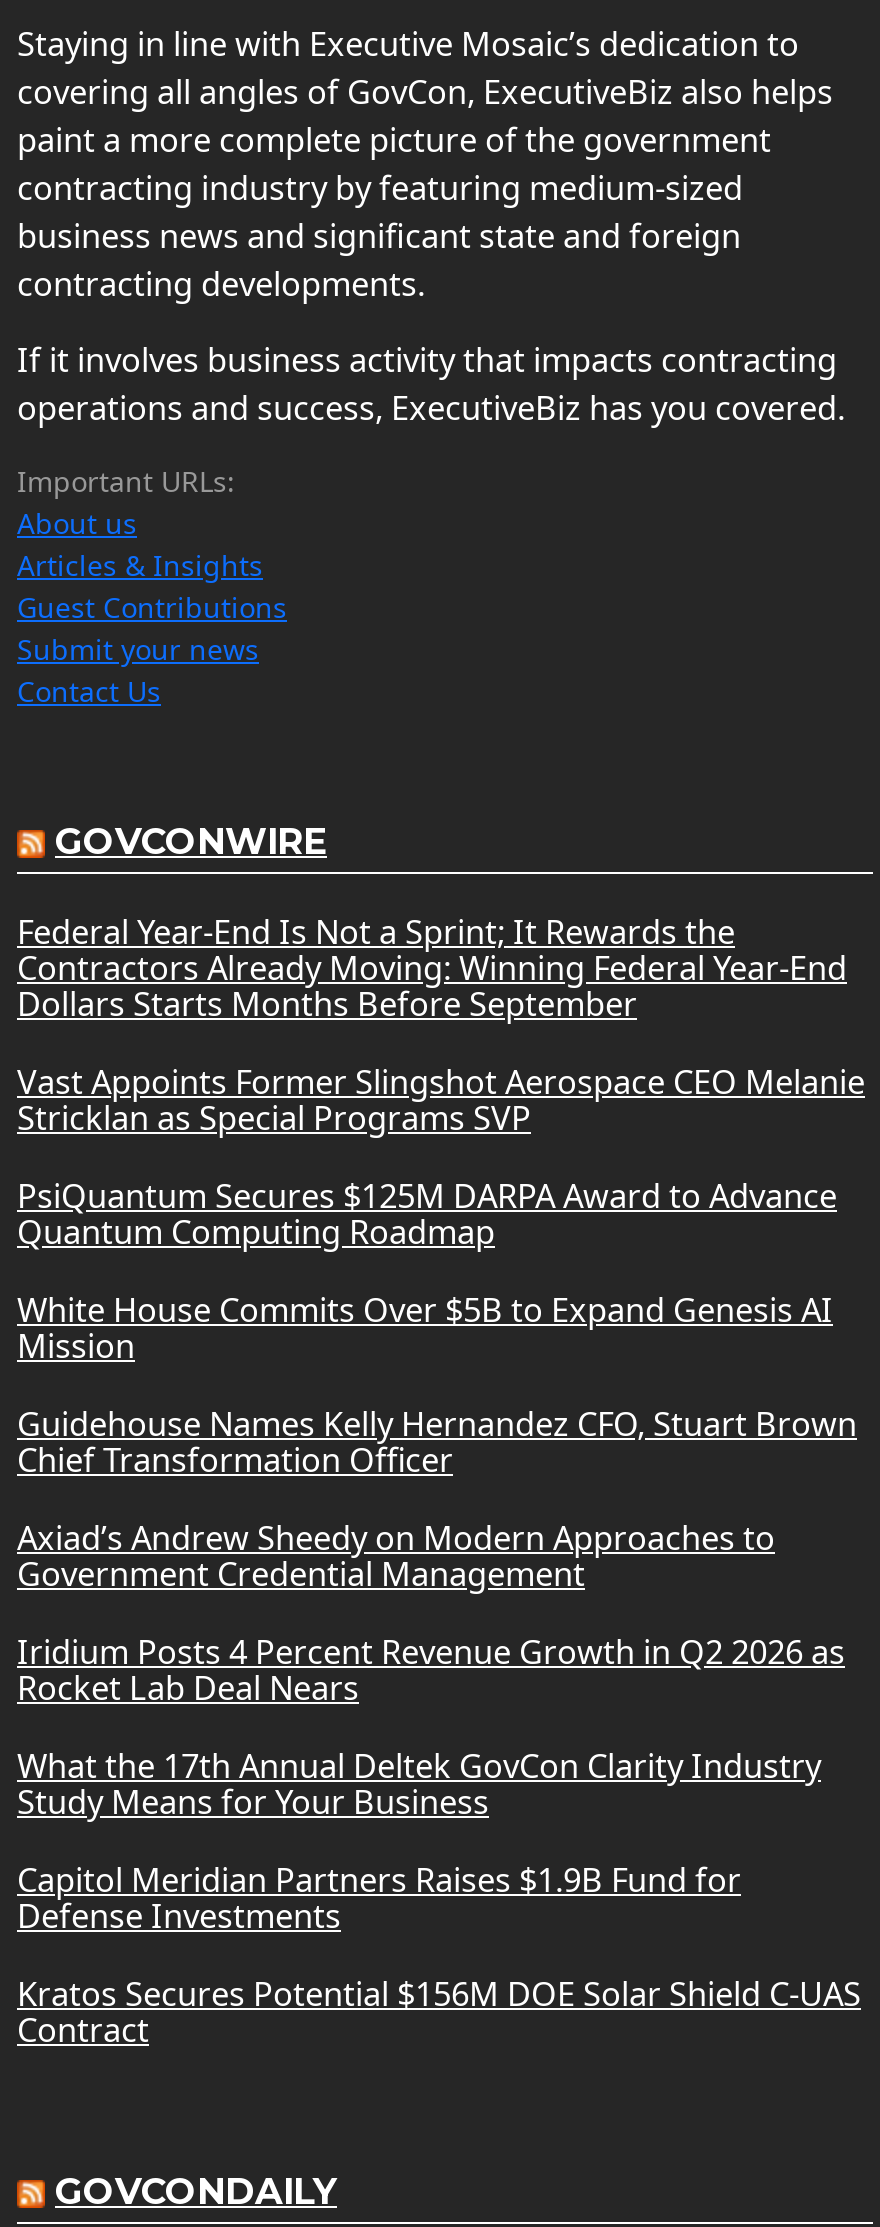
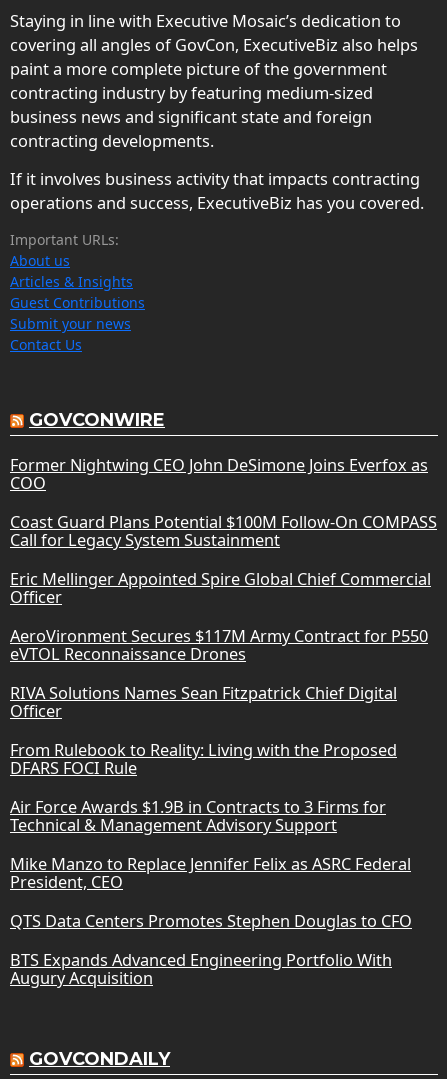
[17,910,847,1026] Federal Year-End Is Not a Sprint; It Rewards the | Contractors Already Moving: Winning Federal Year-End | Dollars Starts Months Before September -> [10,454,428,494] Former Nightwing CEO John DeSimone Joins Everfox as | COO
[17,1060,865,1140] Vast Appoints Former Slingshot Aerospace CEO Melanie | Stricklan as Special Programs SVP -> [10,511,437,551] Coast Guard Plans Potential $100M Follow-On COMPASS | Call for Legacy System Sustainment
[17,1174,837,1254] PsiQuantum Secures $125M DARPA Award to Advance | Quantum Computing Roadmap -> [10,568,431,608] Eric Mellinger Appointed Spire Global Chief Commercial | Officer
[17,1288,833,1368] White House Commits Over $5B to Expand Genesis AI | Mission -> [10,625,428,665] AeroVironment Secures $117M Army Contract for P550 | eVTOL Reconnaissance Drones
[17,1402,857,1482] Guidehouse Names Kelly Hernandez CFO, Stuart Brown | Chief Transformation Officer -> [10,682,397,722] RIVA Solutions Names Sean Fitzpatrick Chief Digital | Officer
[17,1516,775,1596] Axiad’s Andrew Sheedy on Modern Approaches to | Government Credential Management -> [10,739,397,779] From Rulebook to Reality: Living with the Proposed | DFARS FOCI Rule
[17,1630,845,1710] Iridium Posts 4 Percent Revenue Growth in Q2 2026 as | Rocket Lab Deal Nears -> [10,796,386,836] Air Force Awards $1.9B in Contracts to 3 Firms for | Technical & Management Advisory Support
[17,1744,821,1824] What the 17th Annual Deltek GovCon Clarity Industry | Study Means for Your Business -> [10,853,411,893] Mike Manzo to Replace Jennifer Felix as ASRC Federal | President, CEO
[17,1858,741,1938] Capitol Meridian Partners Raises $1.9B Fund for | Defense Investments -> [10,910,412,932] QTS Data Centers Promotes Stephen Douglas to CFO
[17,1972,861,2052] Kratos Secures Potential $156M DOE Solar Shield C-UAS | Contract -> [10,949,392,989] BTS Expands Advanced Engineering Portfolio With | Augury Acquisition

